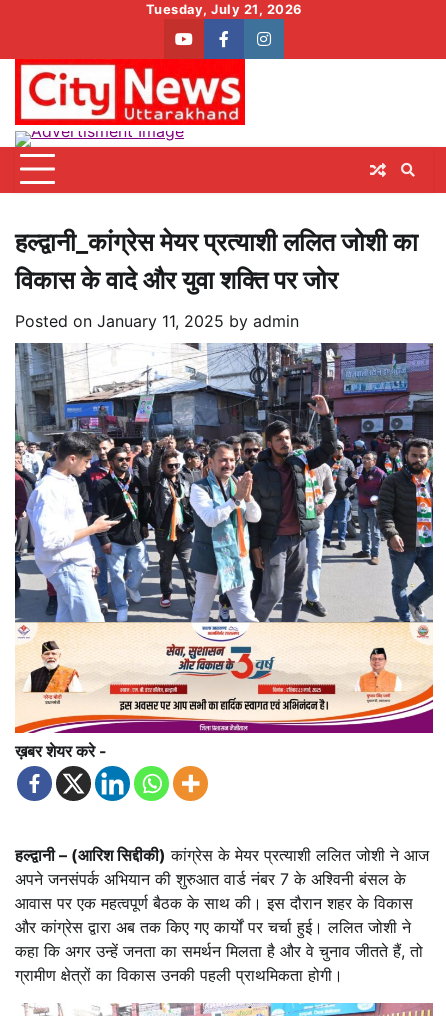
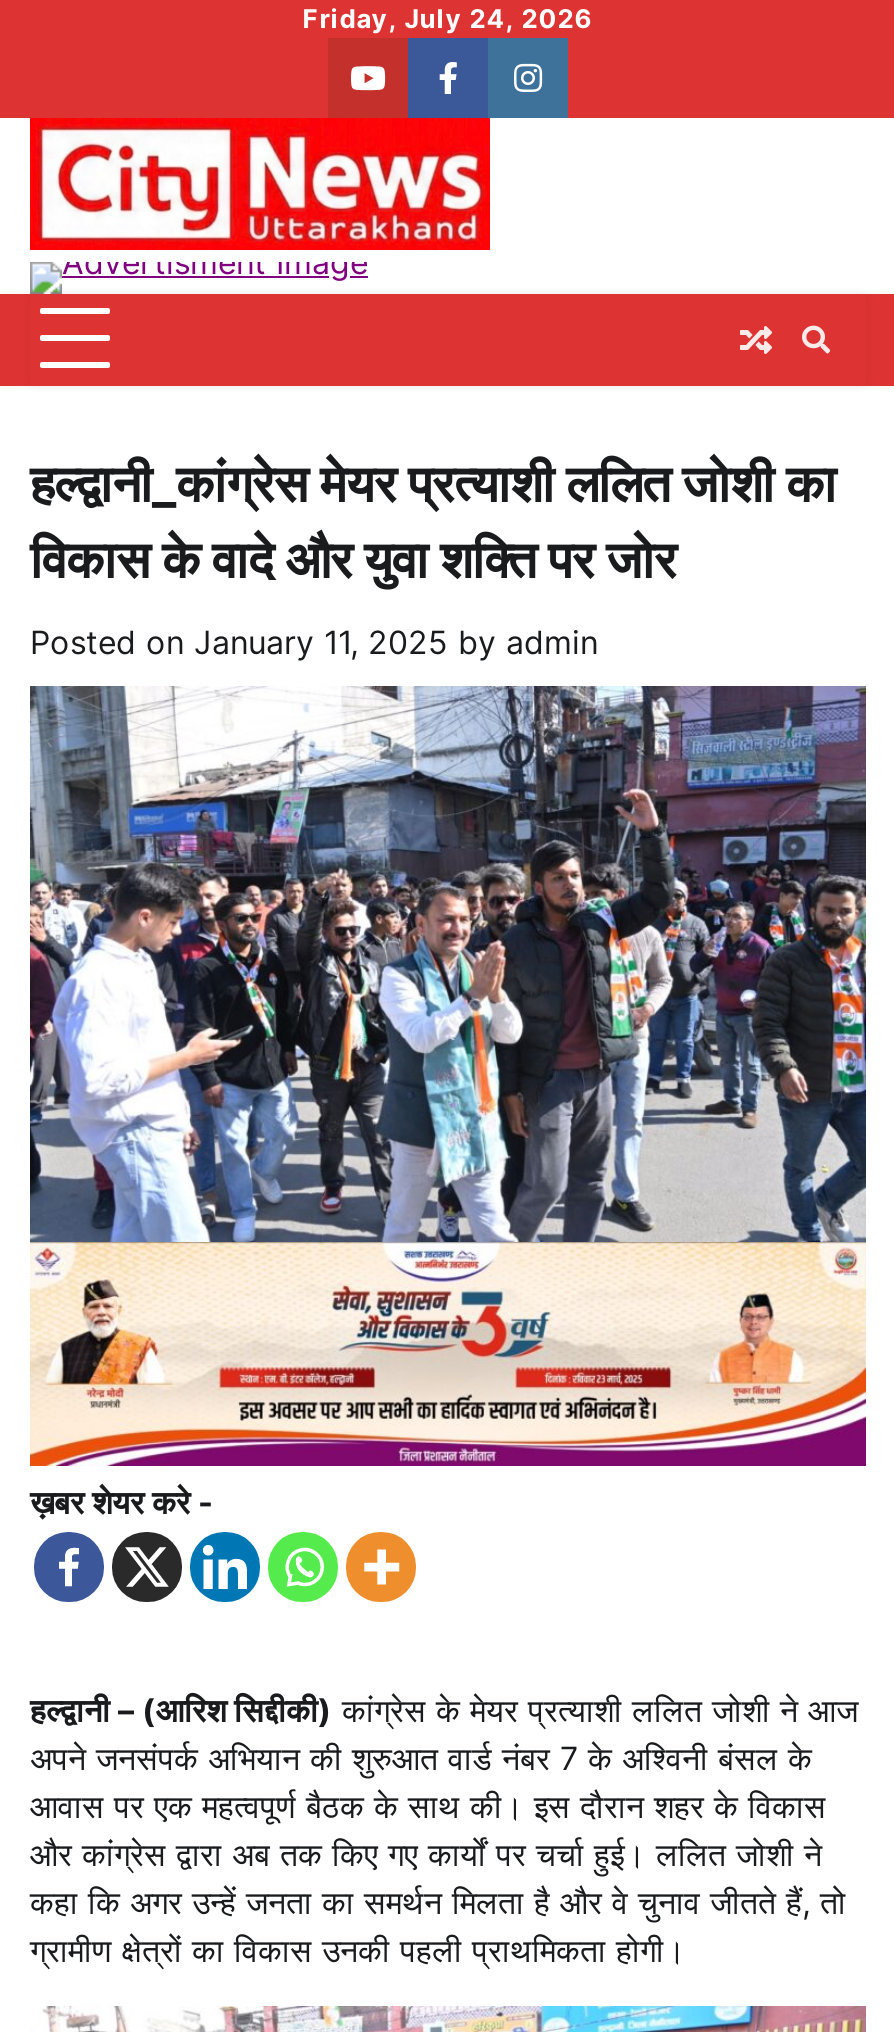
[145,1,302,17] Tuesday, July 21, 2026 -> [302,2,594,34] Friday, July 24, 2026

